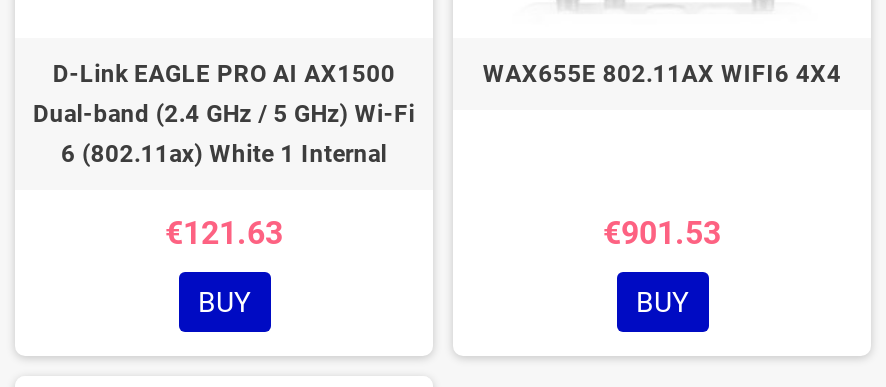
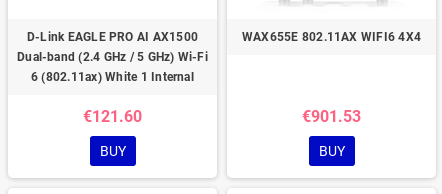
[165,214,283,252] €121.63 -> [83,107,142,126] €121.60

